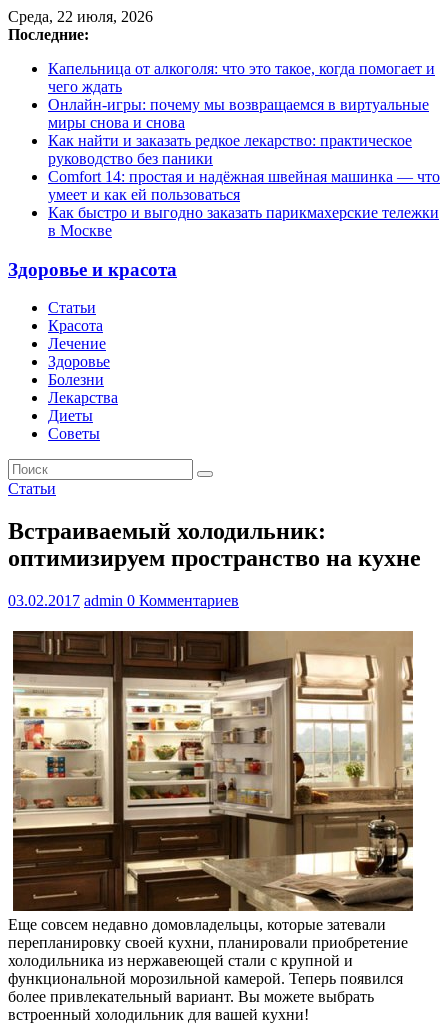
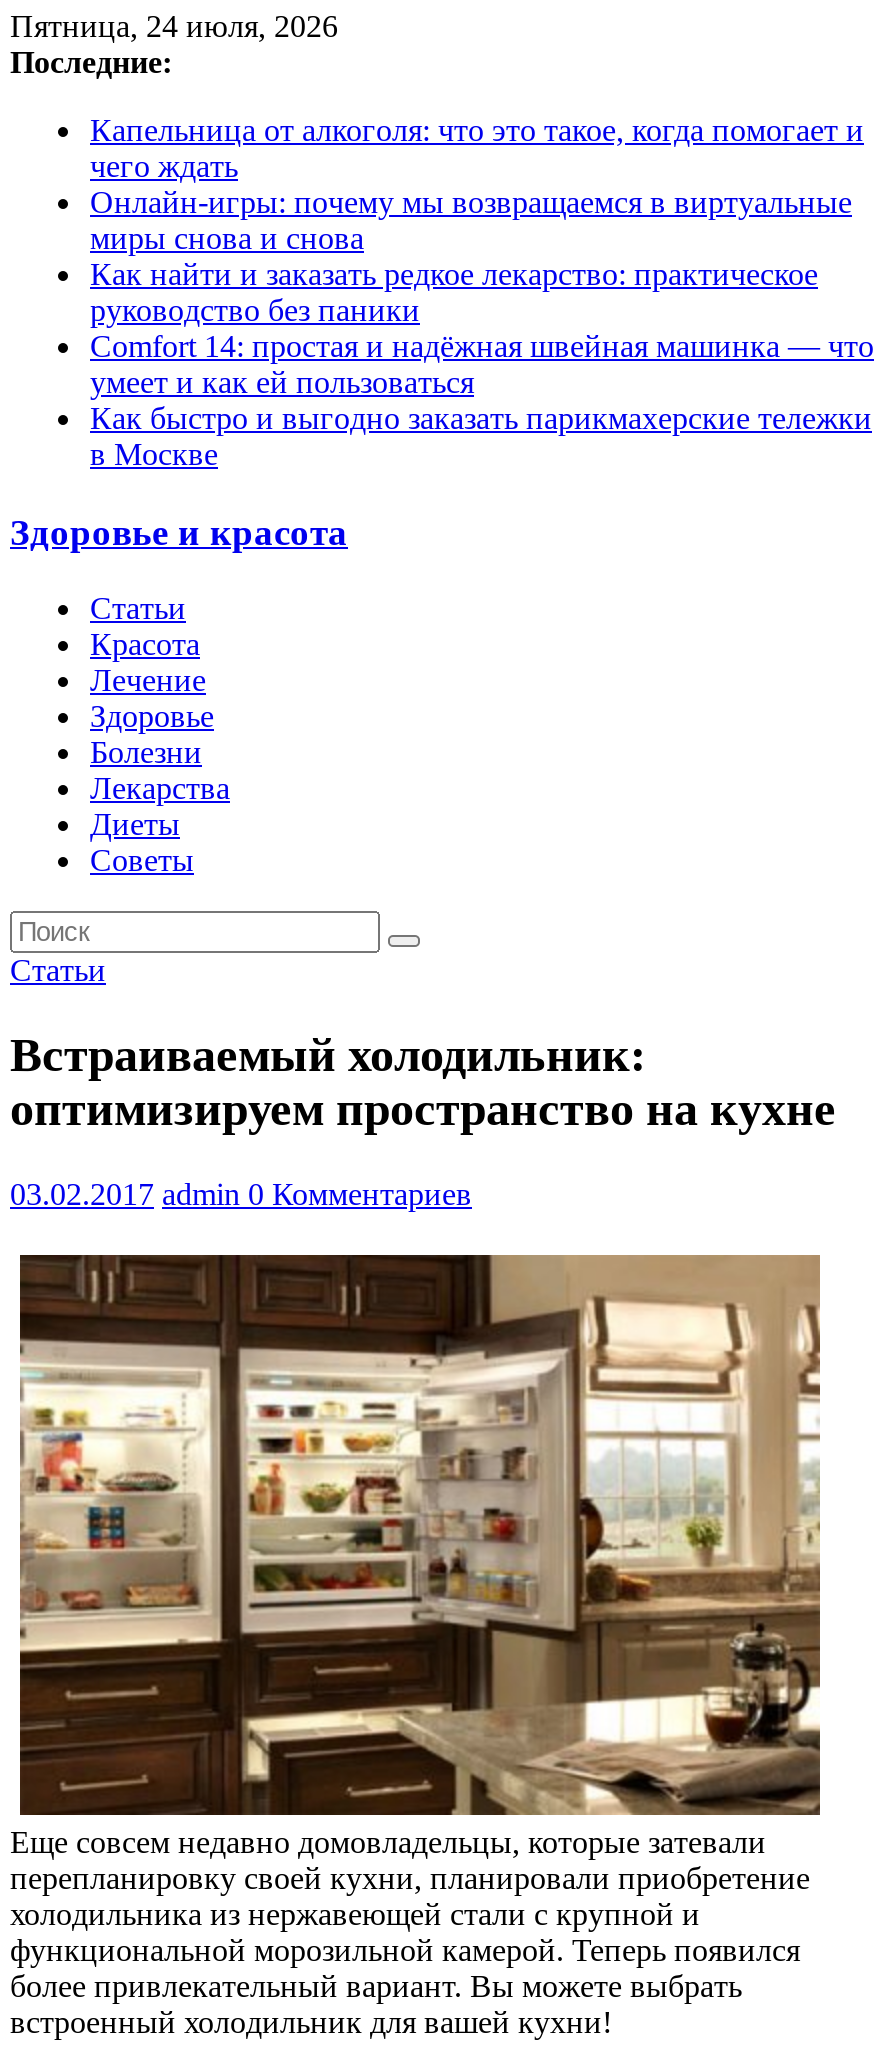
[8,8,153,25] Среда, 22 июля, 2026 -> [10,9,338,43] Пятница, 24 июля, 2026

